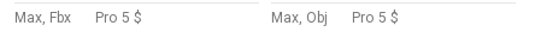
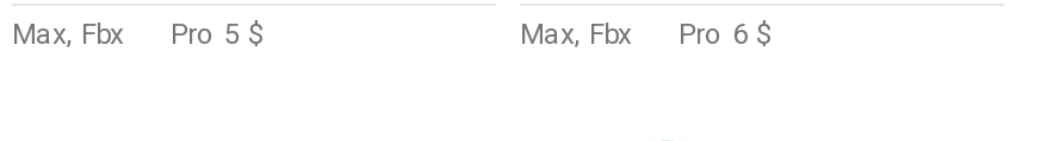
[271,9,399,26] Max, Obj | Pro 5 $ -> [520,18,773,51] Max, Fbx | Pro 6 $

